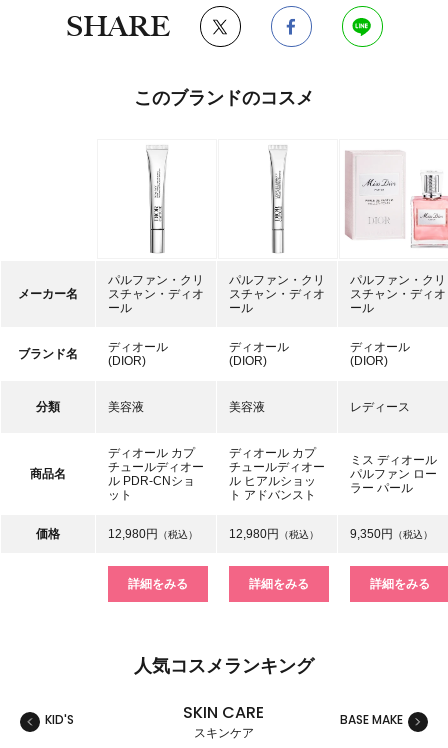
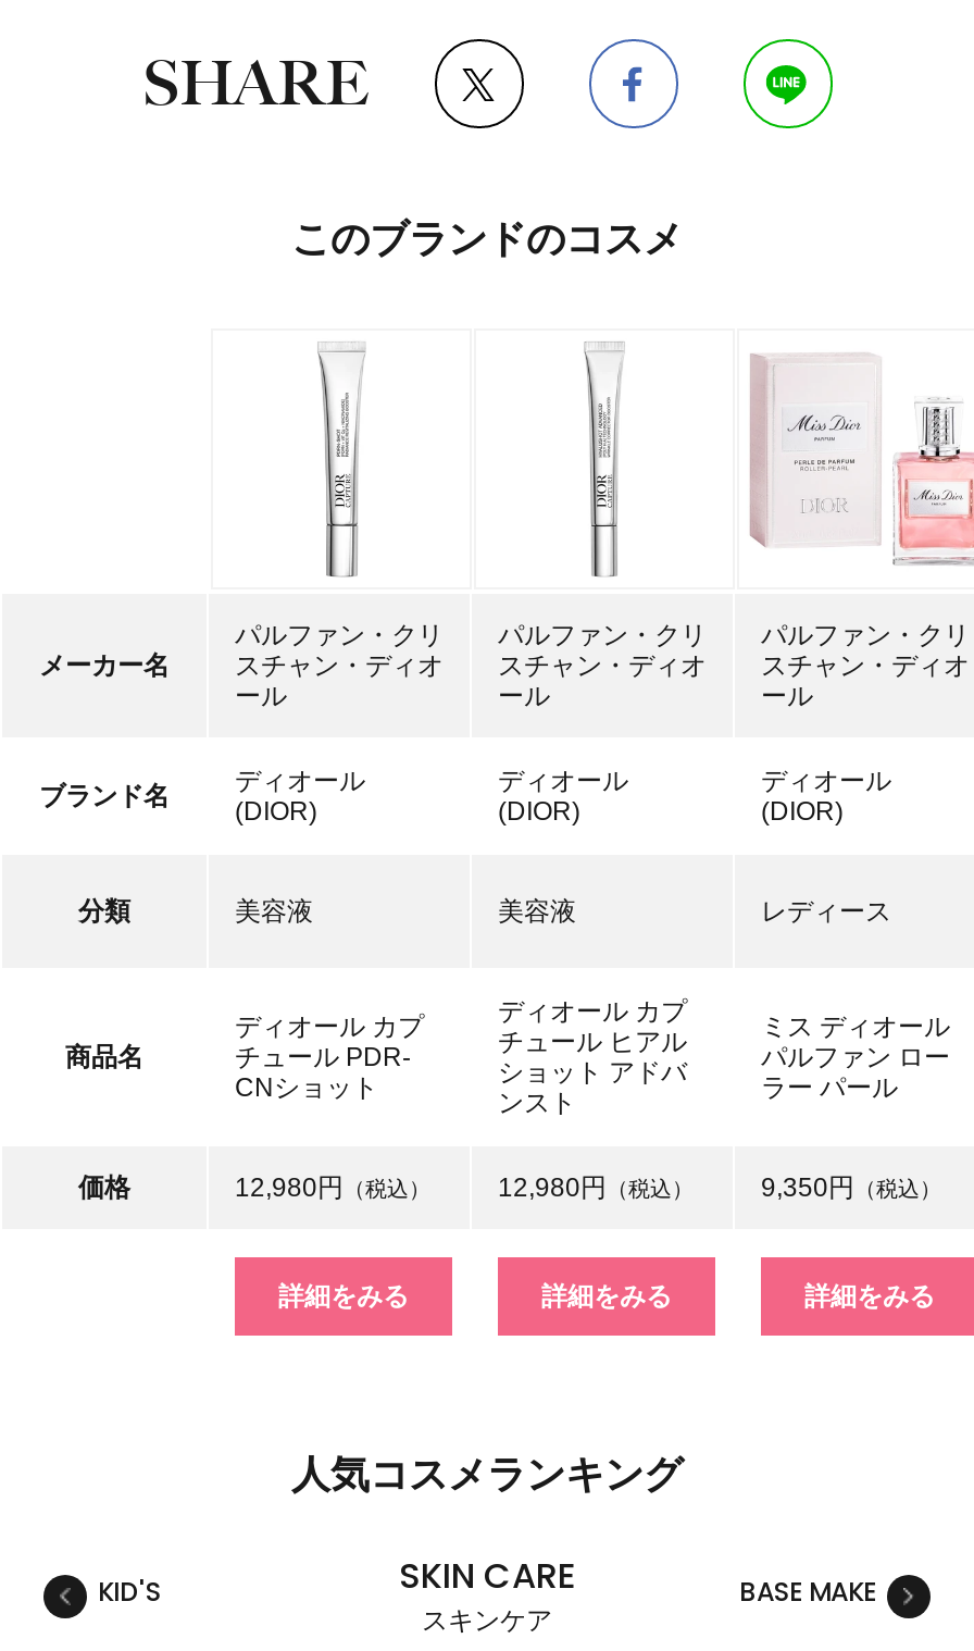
[108,460,204,502] チュールディオー | ル PDR-CNショ | ット -> [235,1042,411,1103] チュール PDR- | CNショット
[229,460,325,502] チュールディオー | ル ヒアルショッ | ト アドバンスト -> [498,1027,687,1118] チュール ヒアル | ショット アドバ | ンスト

